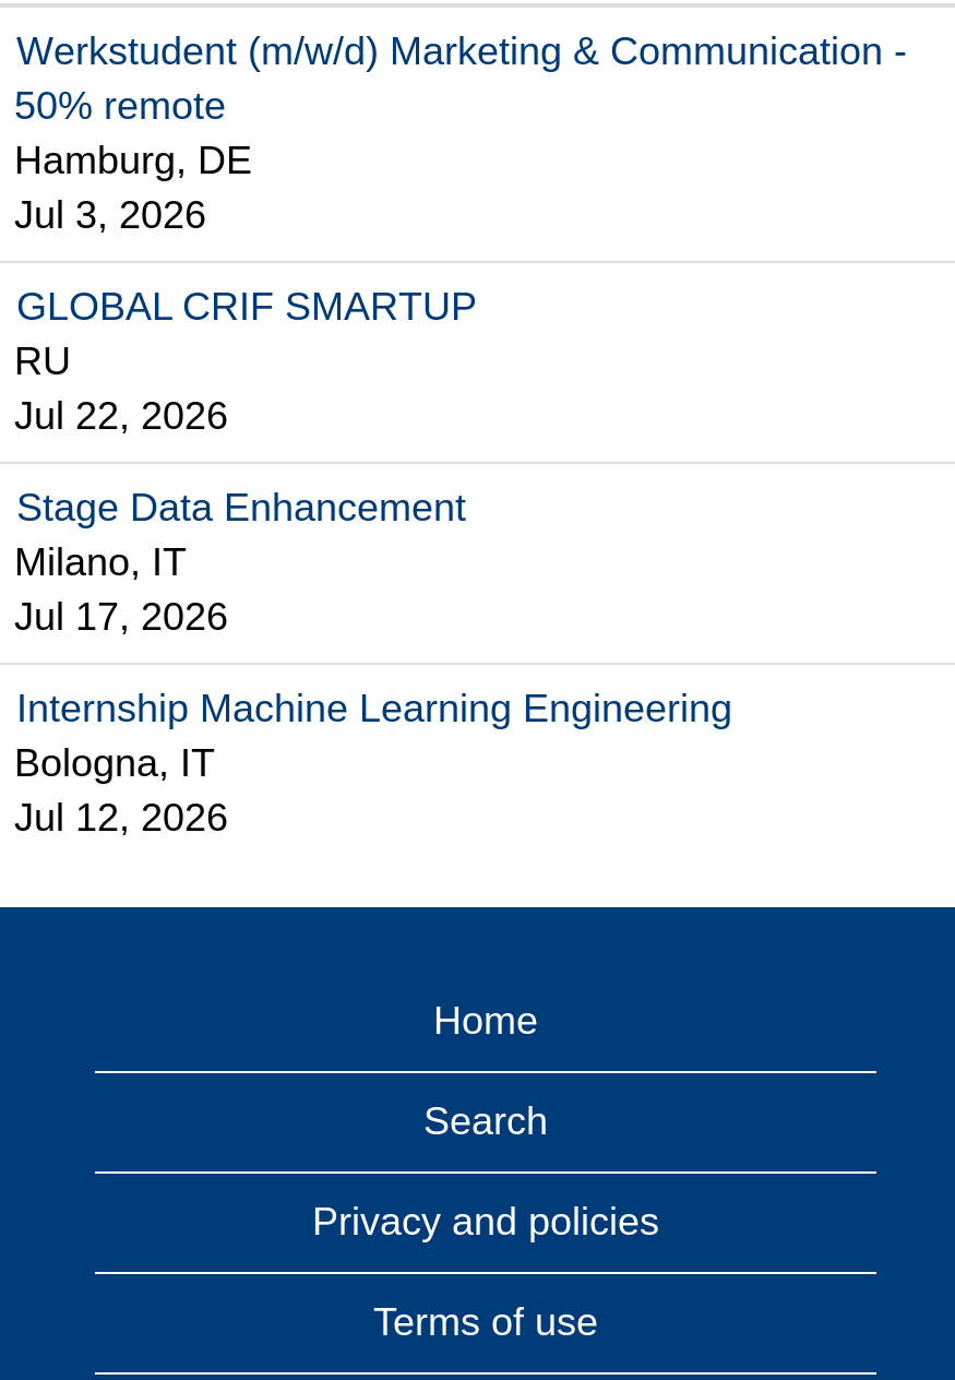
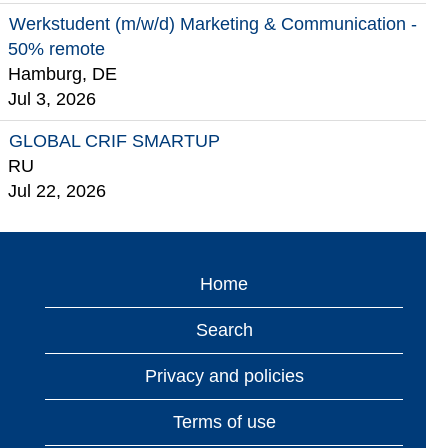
[14,486,732,840] Stage Data Enhancement | Milano, IT | Jul 17, 2026 | Internship Machine Learning Engineering | Bologna, IT | Jul 12, 2026 -> none

